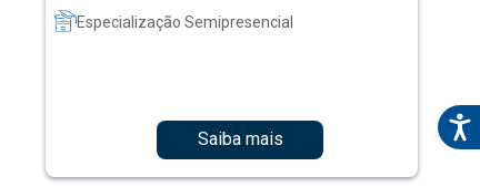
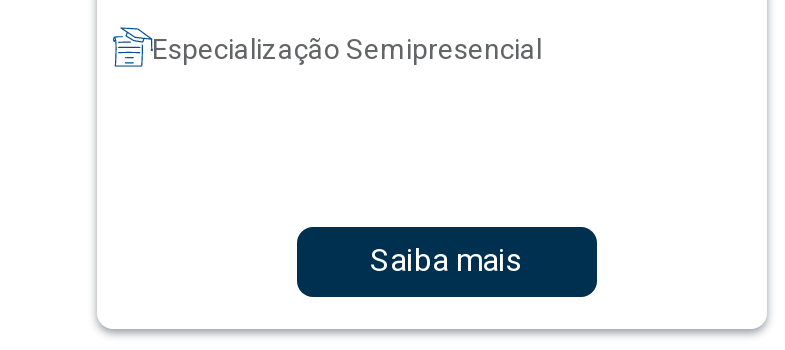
[437,104,477,150] [image] -> none

